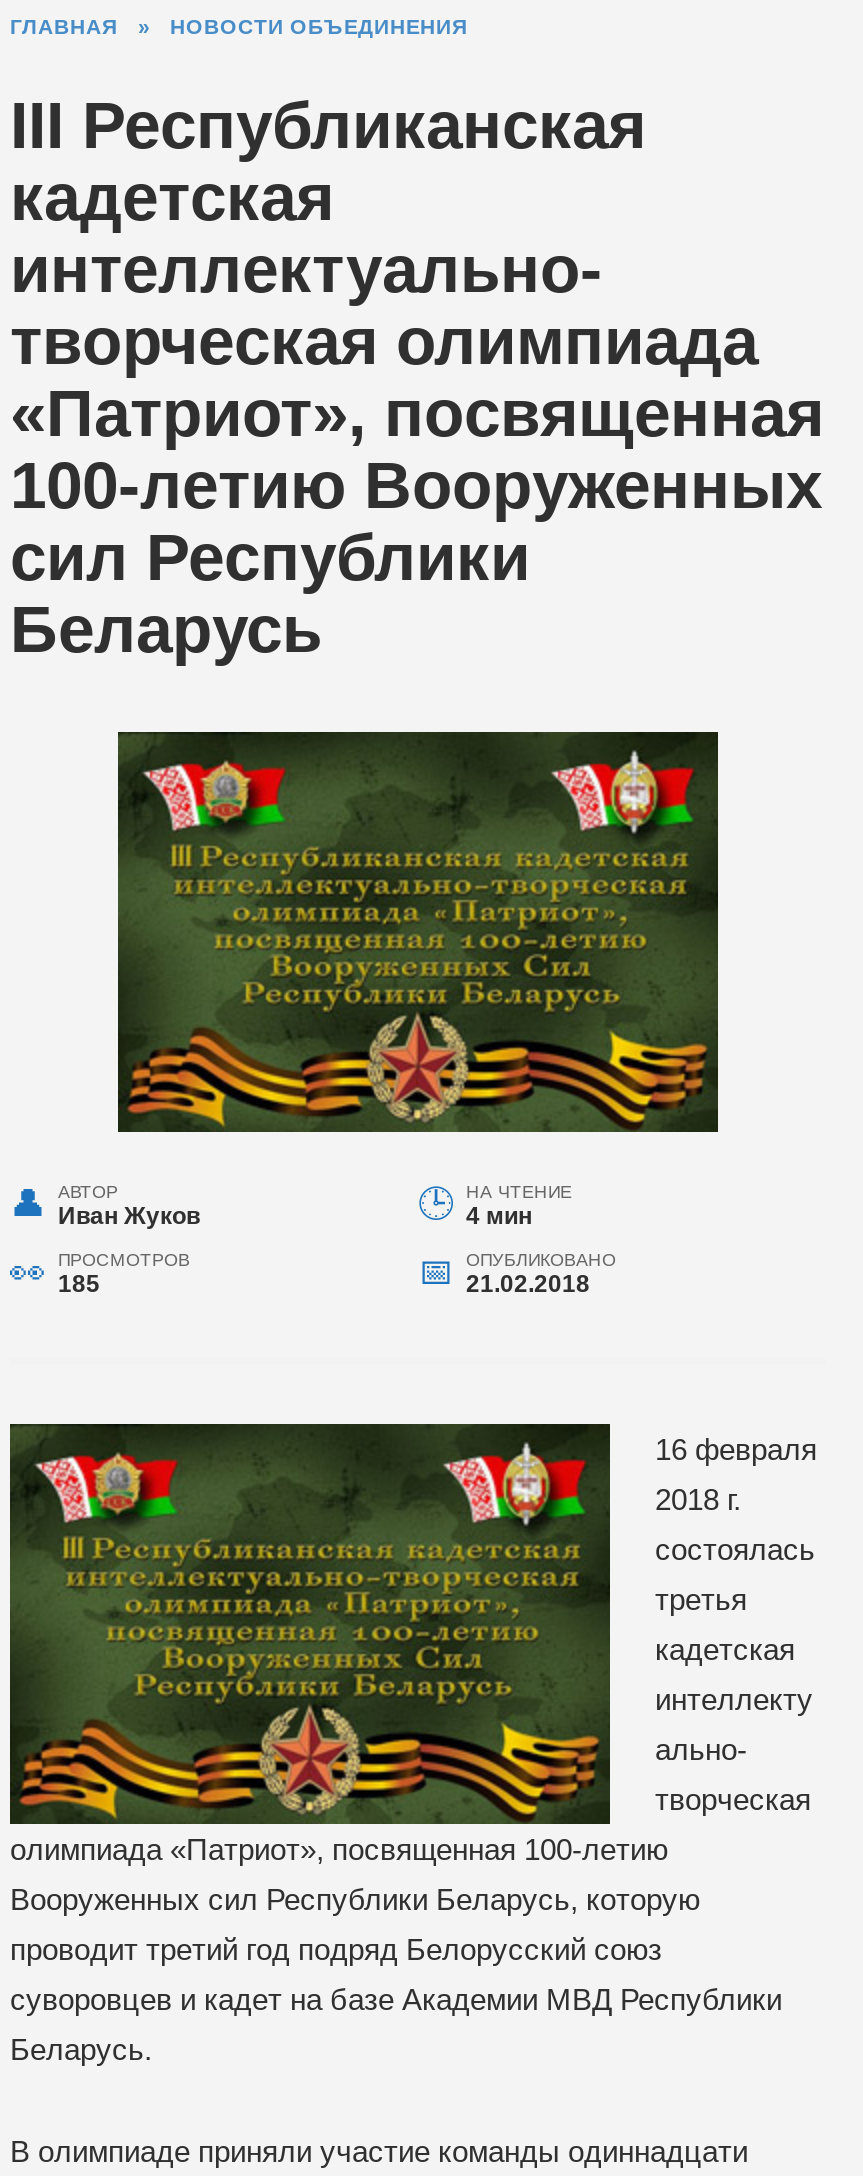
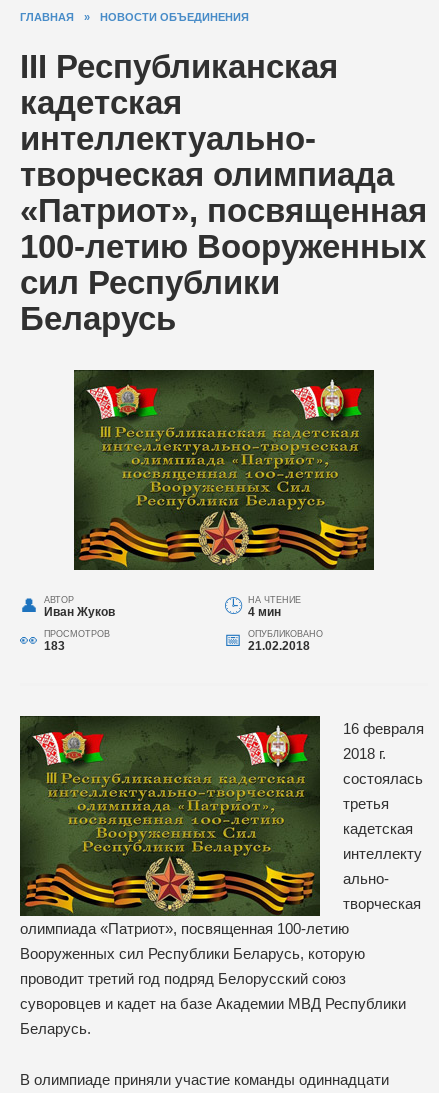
[58,1271,100,1299] 185 -> [44,639,65,653] 183

